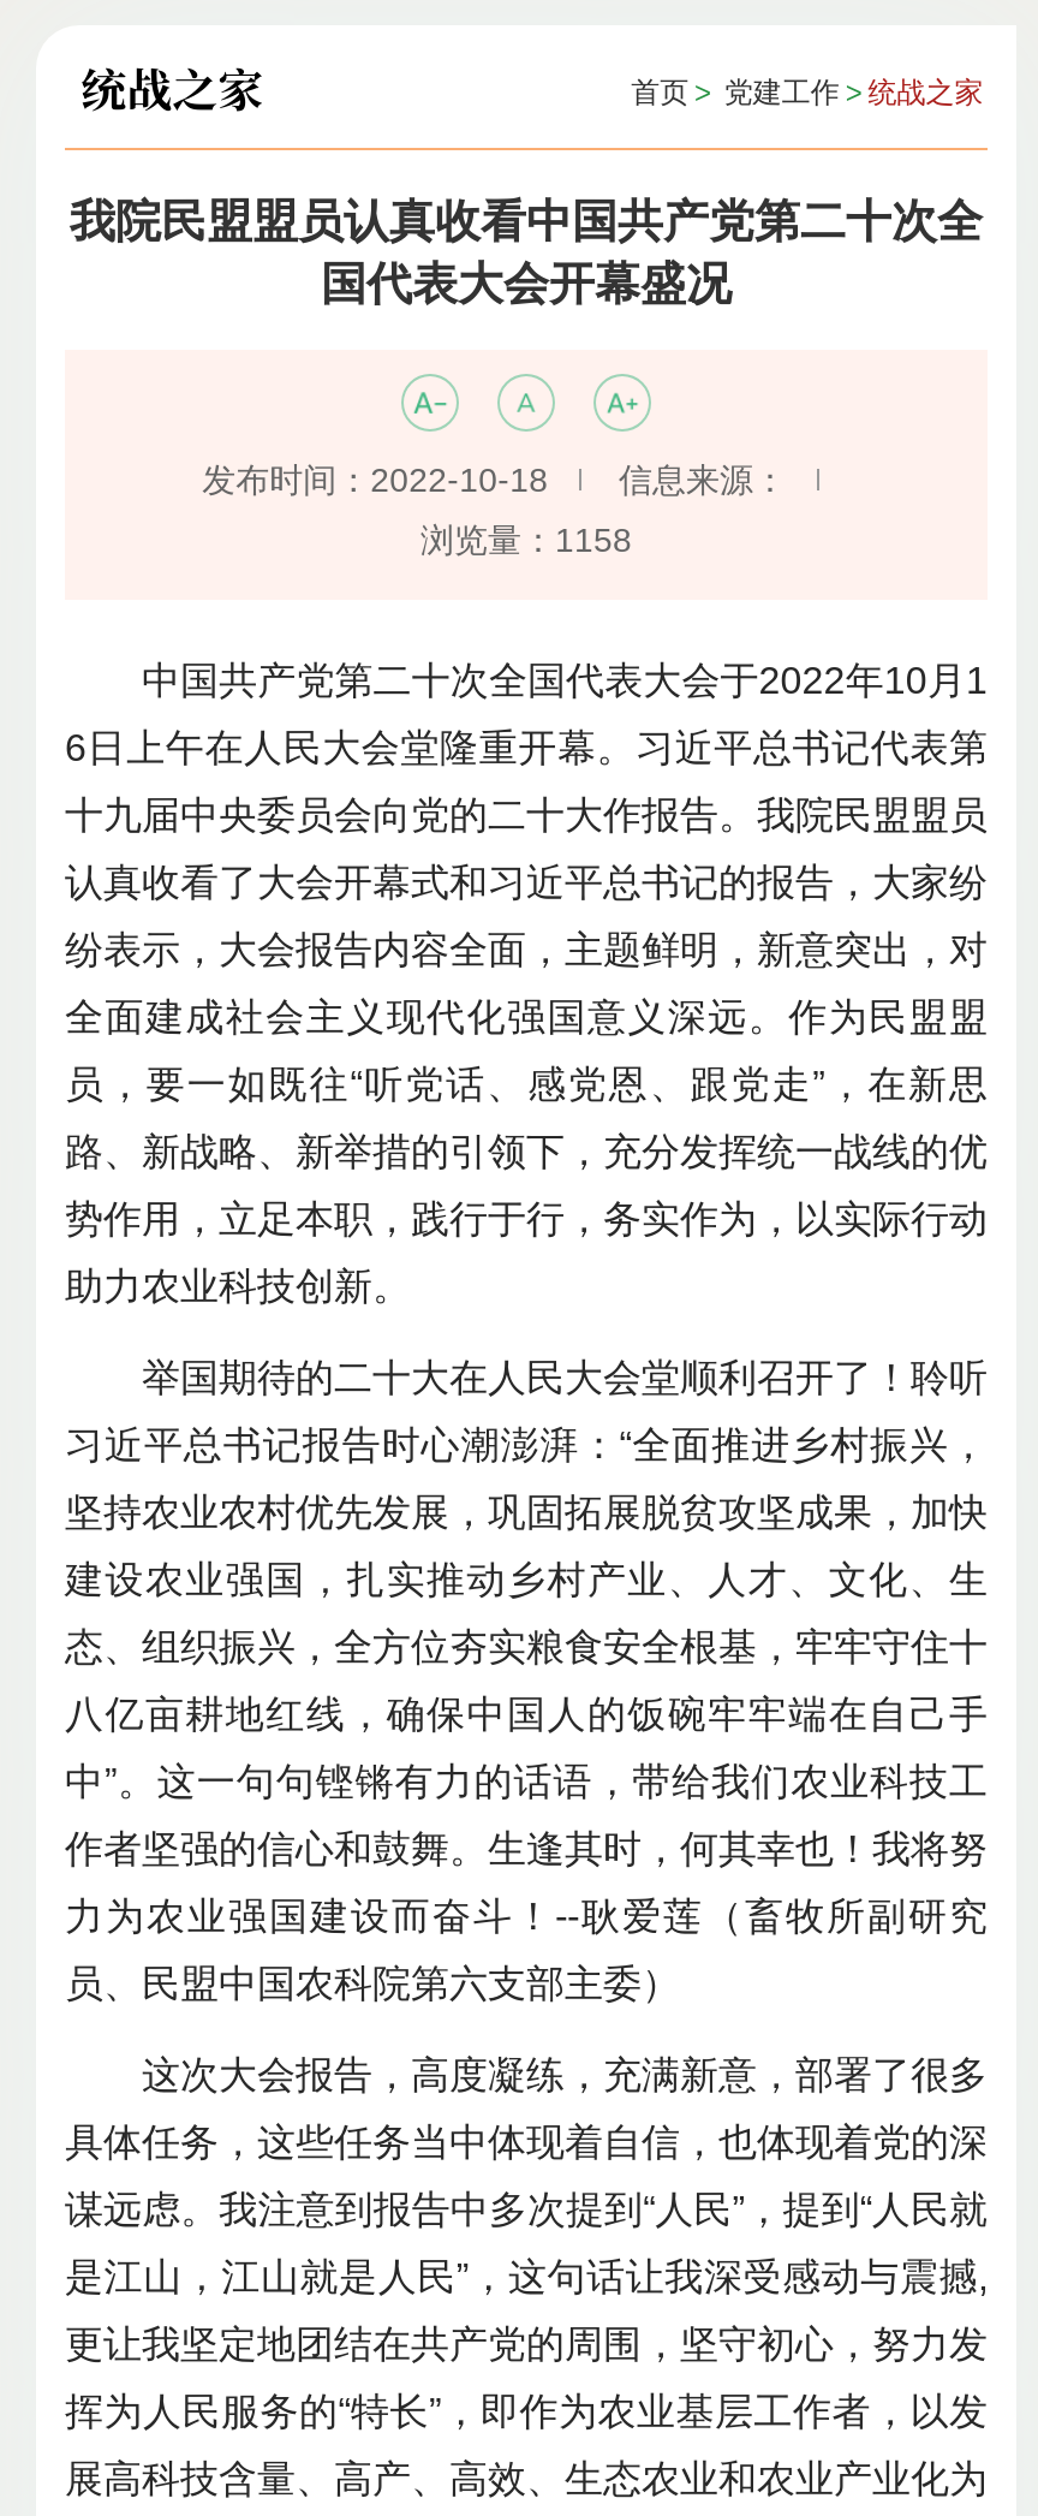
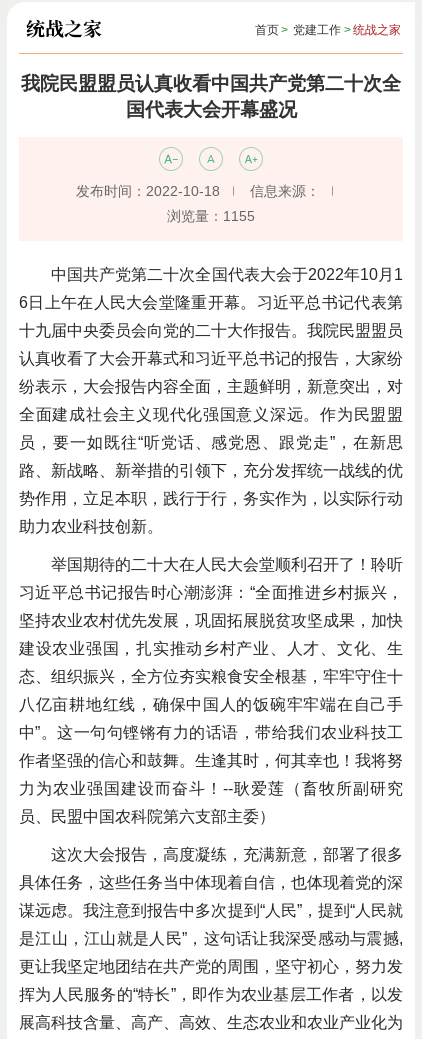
[420,520,632,558] 浏览量：1158 -> [167,208,255,224] 浏览量：1155

